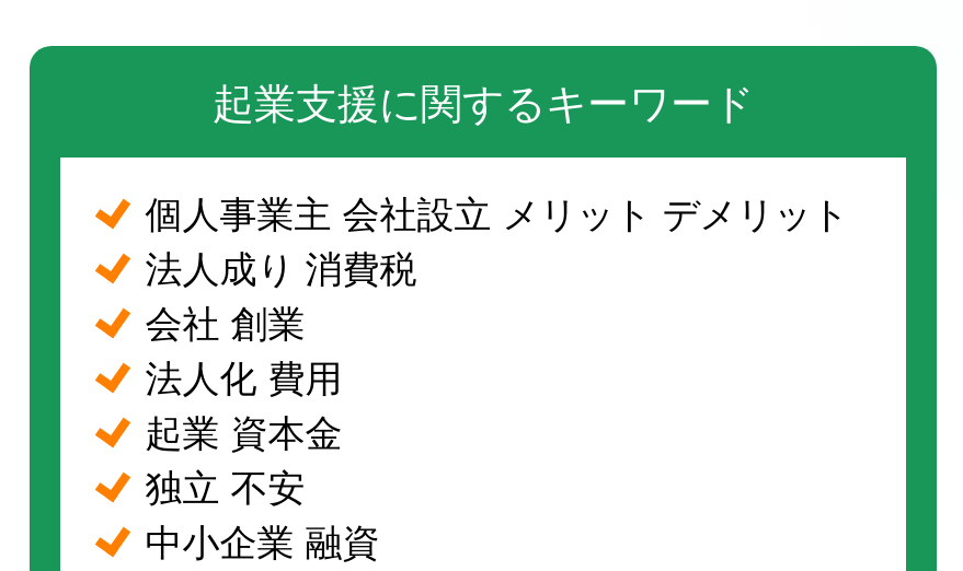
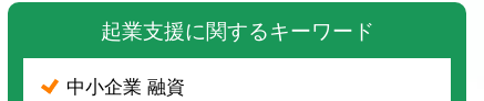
[145,194,848,509] 個人事業主 会社設立 メリット デメリット | 法人成り 消費税 | 会社 創業 | 法人化 費用 | 起業 資本金 | 独立 不安 -> none

